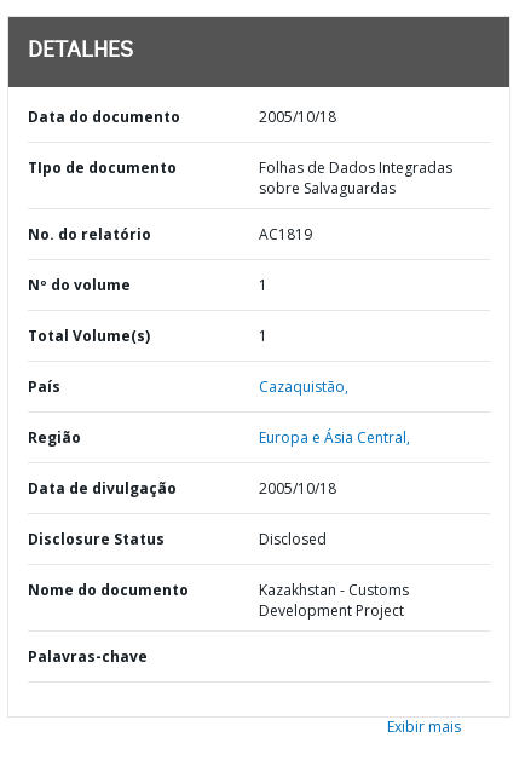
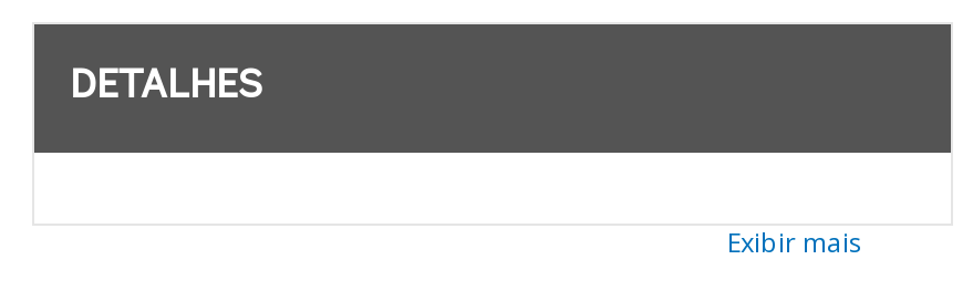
[28,106,452,667] Data do documento | 2005/10/18 | TIpo de documento | Folhas de Dados Integradas | sobre Salvaguardas | No. do relatório | AC1819 | Nº do volume | 1 | Total Volume(s) | 1 | País | Cazaquistão, | Região | Europa e Ásia Central, | Data de divulgação | 2005/10/18 | Disclosure Status | Disclosed | Nome do documento | Kazakhstan - Customs | Development Project | Palavras-chave -> none

